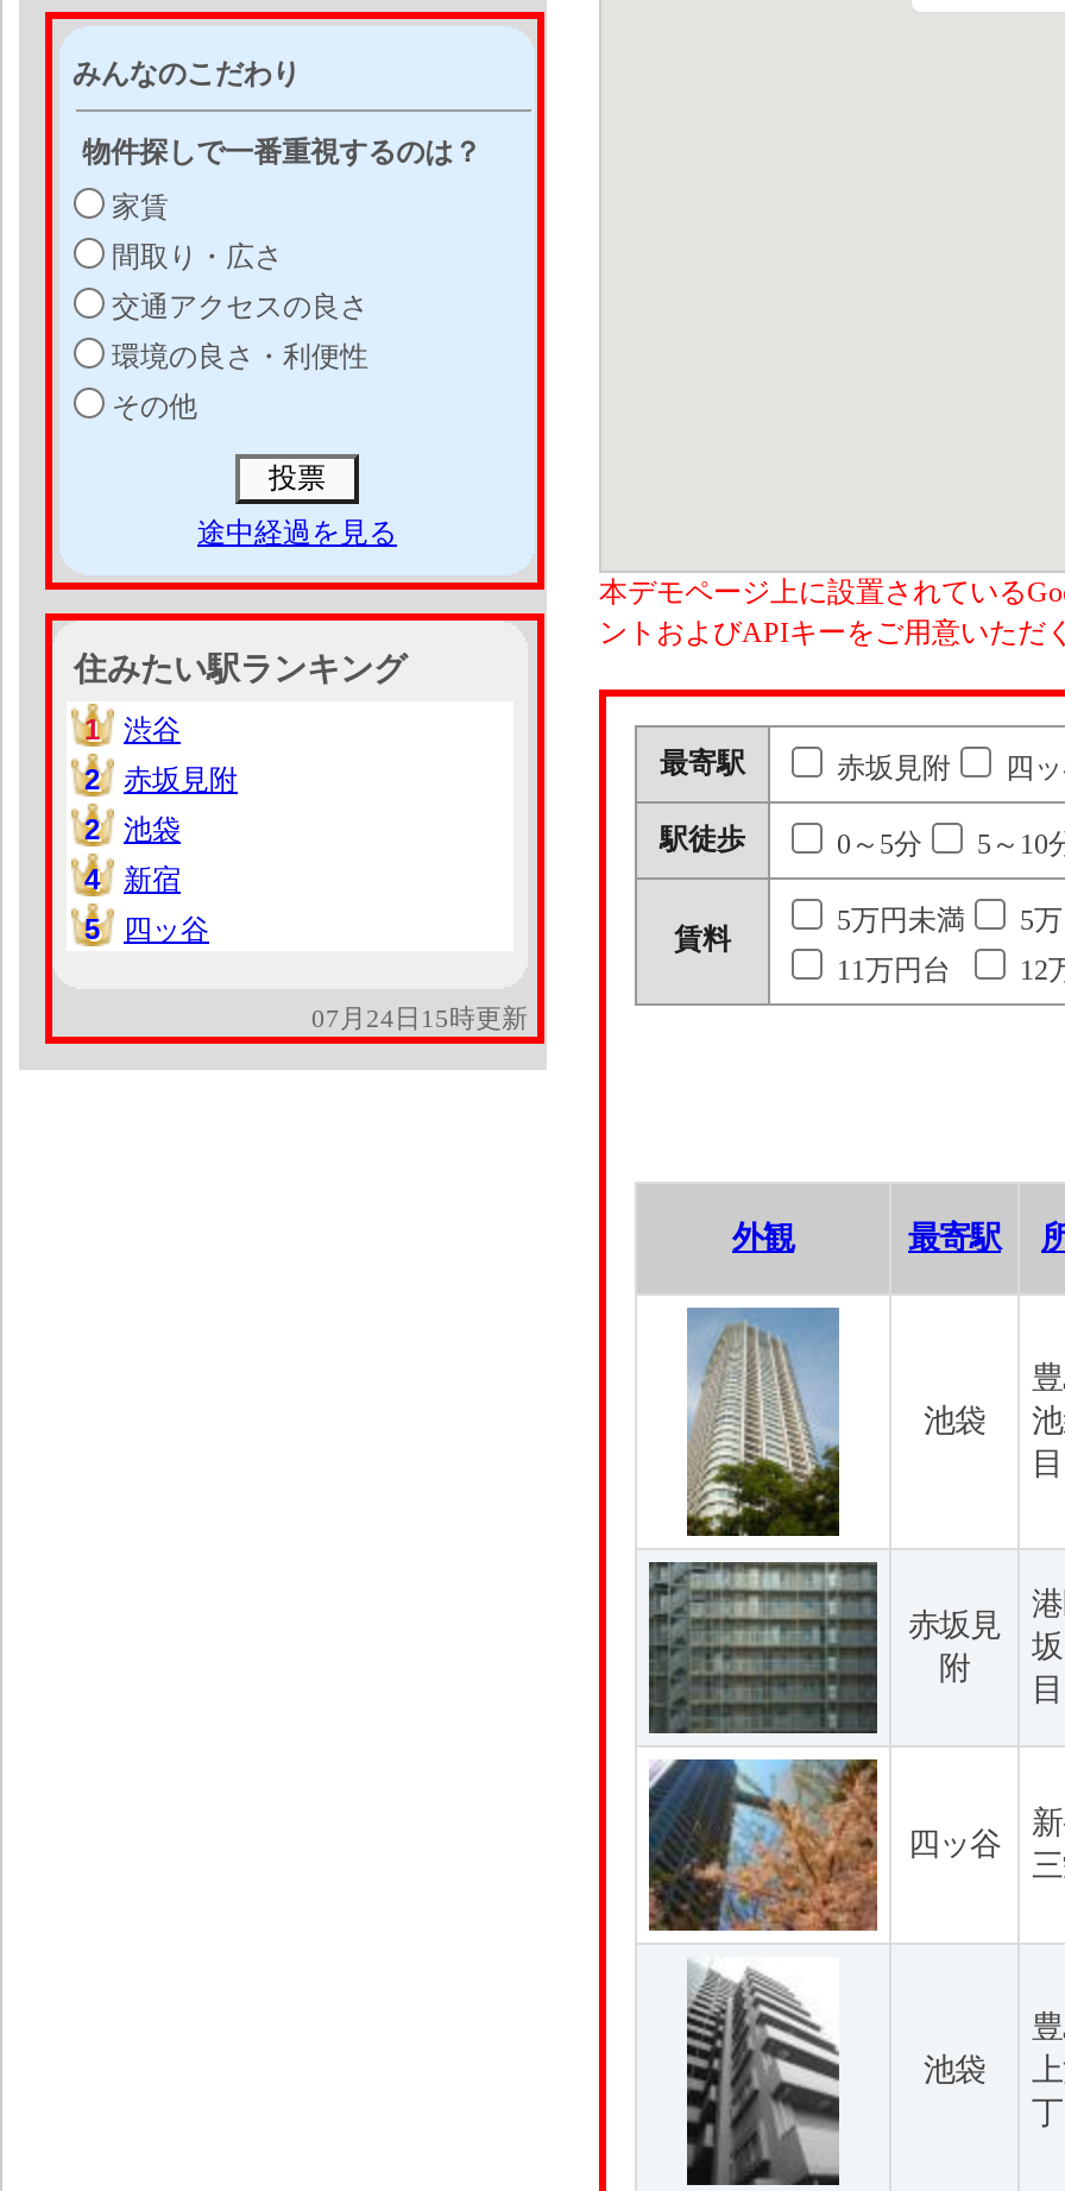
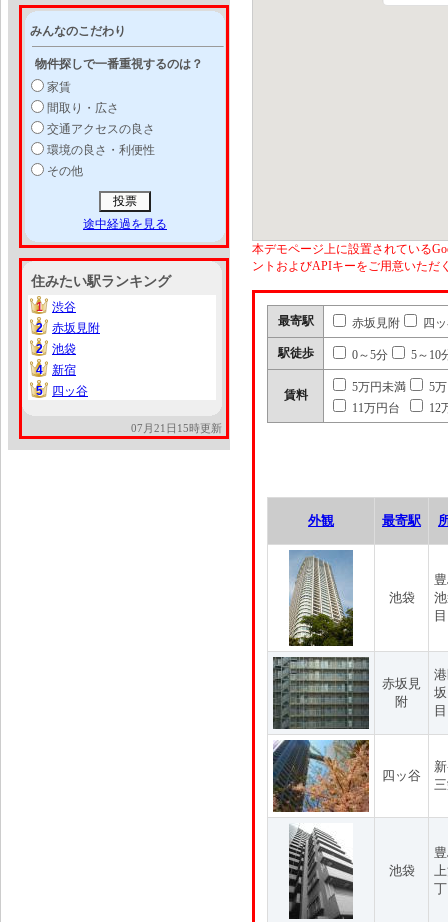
[311,1003,528,1032] 07月24日15時更新 -> [131,422,222,434] 07月21日15時更新

